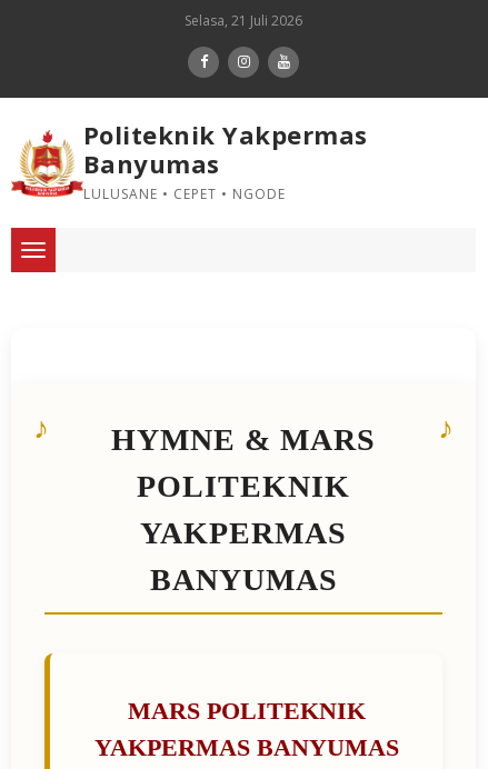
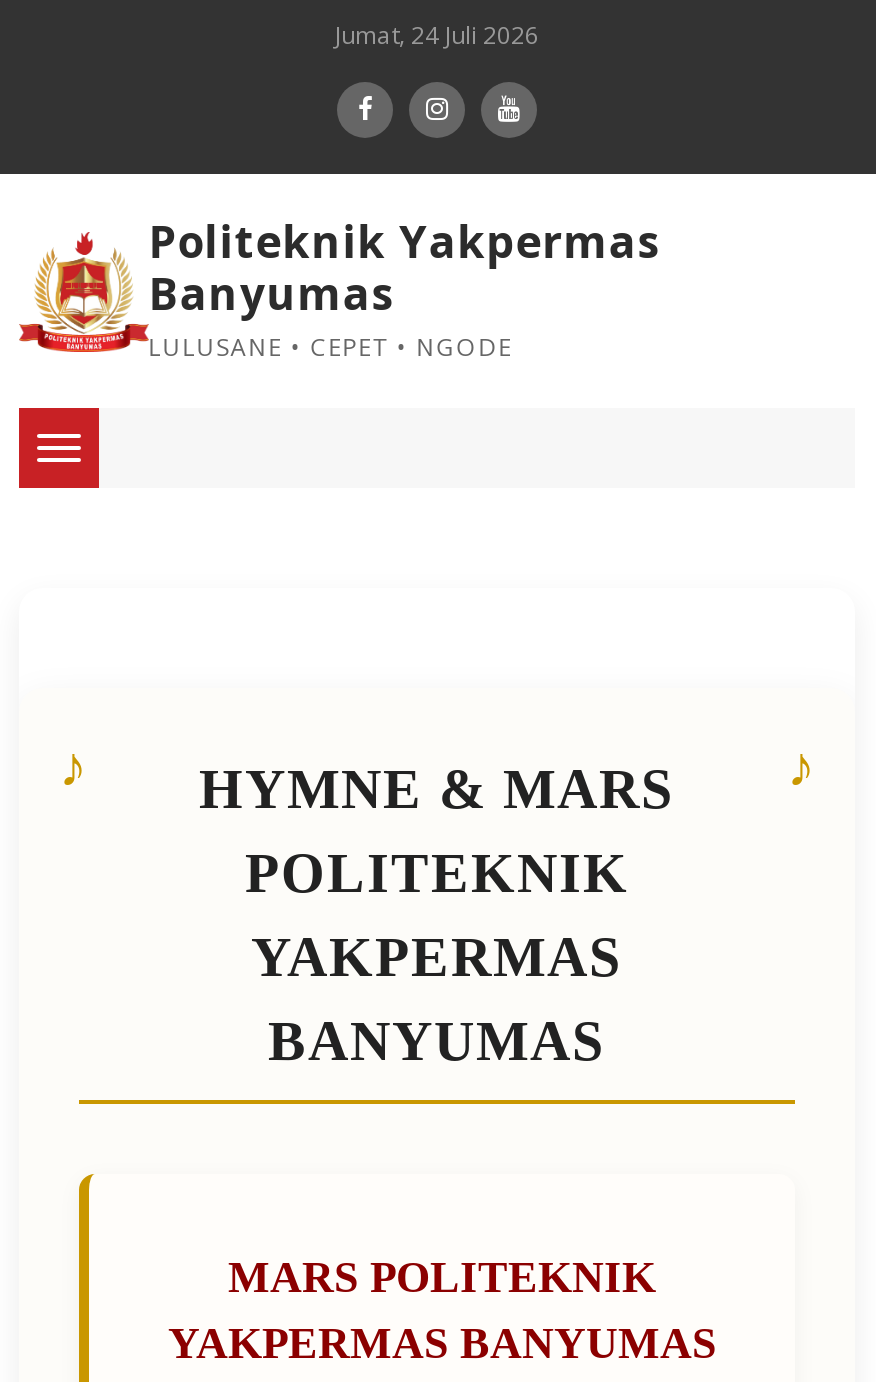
[185,11,302,30] Selasa, 21 Juli 2026 -> [335,18,539,52] Jumat, 24 Juli 2026

